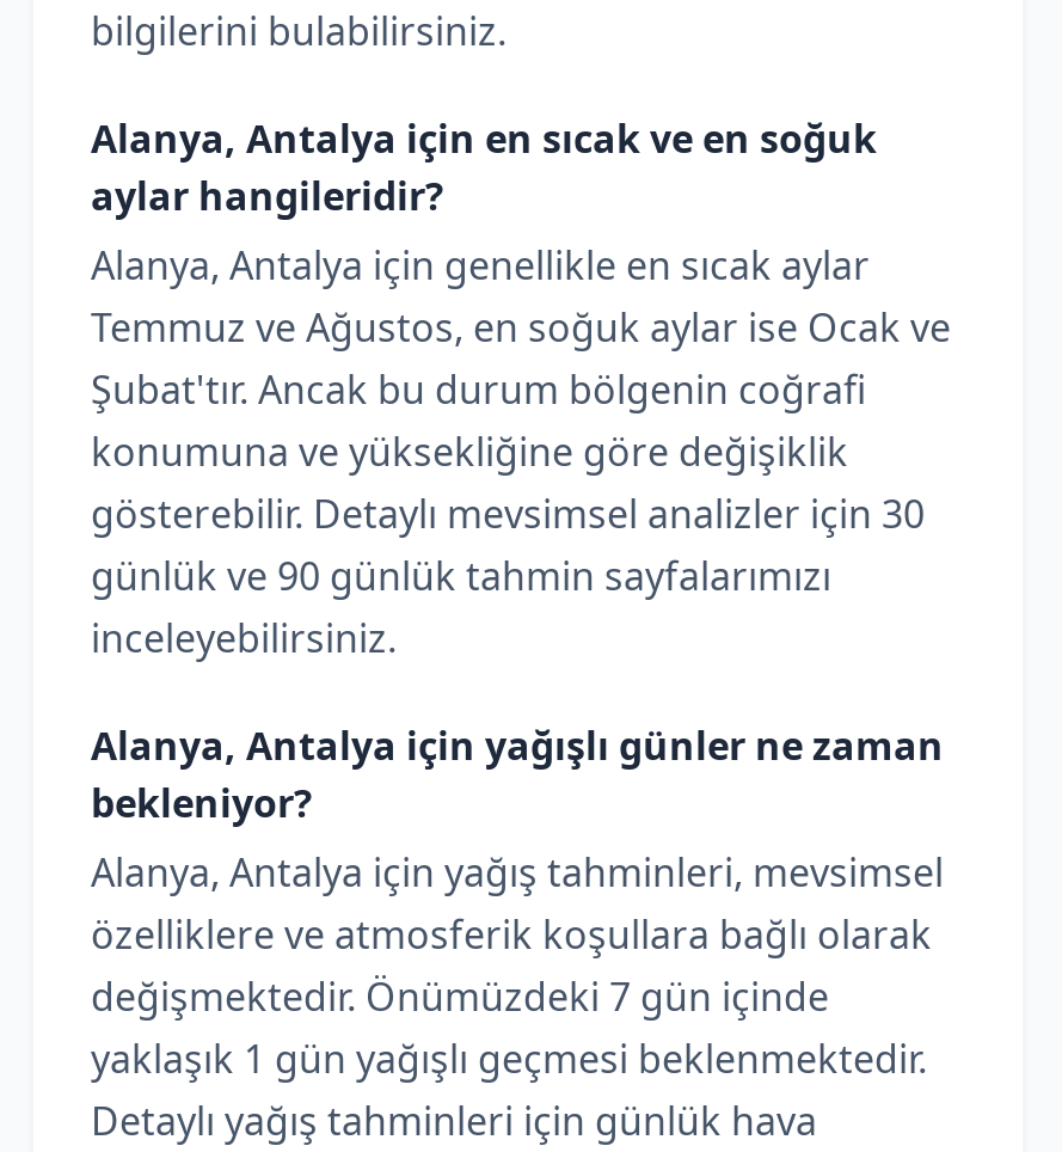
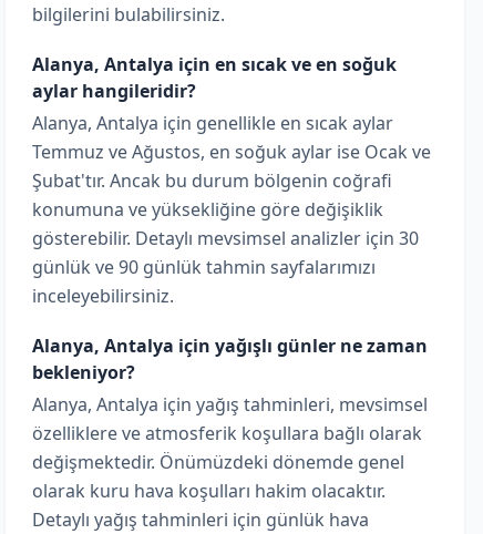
[91,970,927,1085] değişmektedir. Önümüzdeki 7 gün içinde | yaklaşık 1 gün yağışlı geçmesi beklenmektedir. -> [32,450,404,503] değişmektedir. Önümüzdeki dönemde genel | olarak kuru hava koşulları hakim olacaktır.

